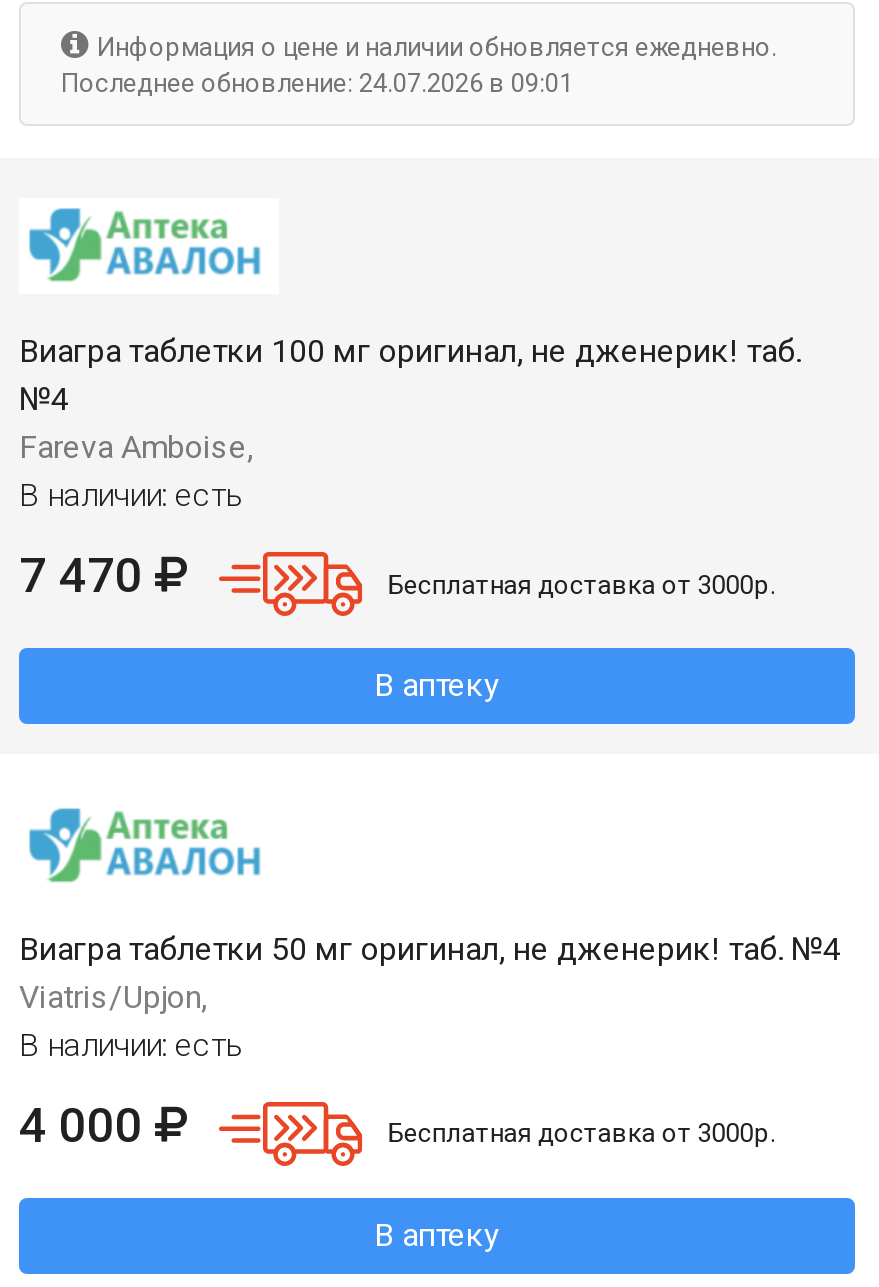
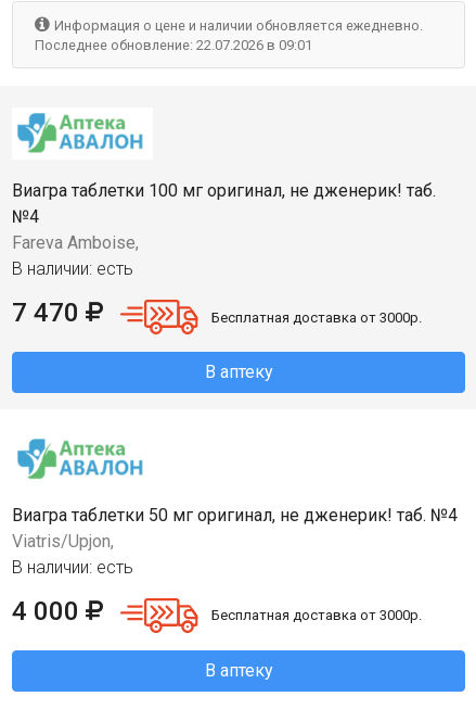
[61,68,573,98] Последнее обновление: 24.07.2026 в 09:01 -> [35,37,312,53] Последнее обновление: 22.07.2026 в 09:01

